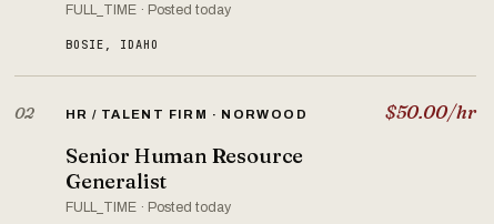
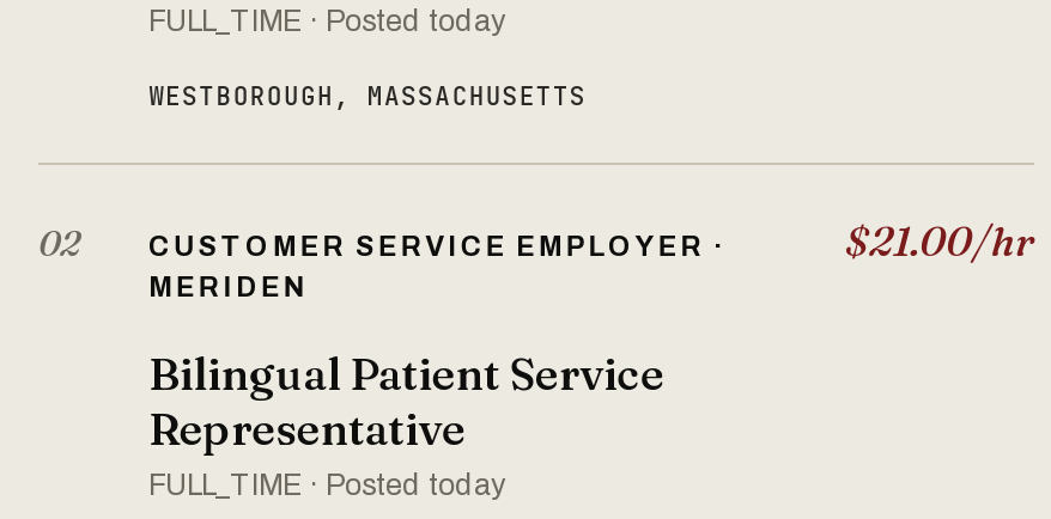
[65,37,159,52] BOSIE, IDAHO -> [148,80,587,113] WESTBOROUGH, MASSACHUSETTS
[385,101,476,123] $50.00/hr -> [845,218,1034,266] $21.00/hr
[65,108,308,121] HR / TALENT FIRM · NORWOOD -> [148,233,726,302] CUSTOMER SERVICE EMPLOYER · | MERIDEN
[65,143,303,194] Senior Human Resource | Generalist -> [148,348,664,458] Bilingual Patient Service | Representative

